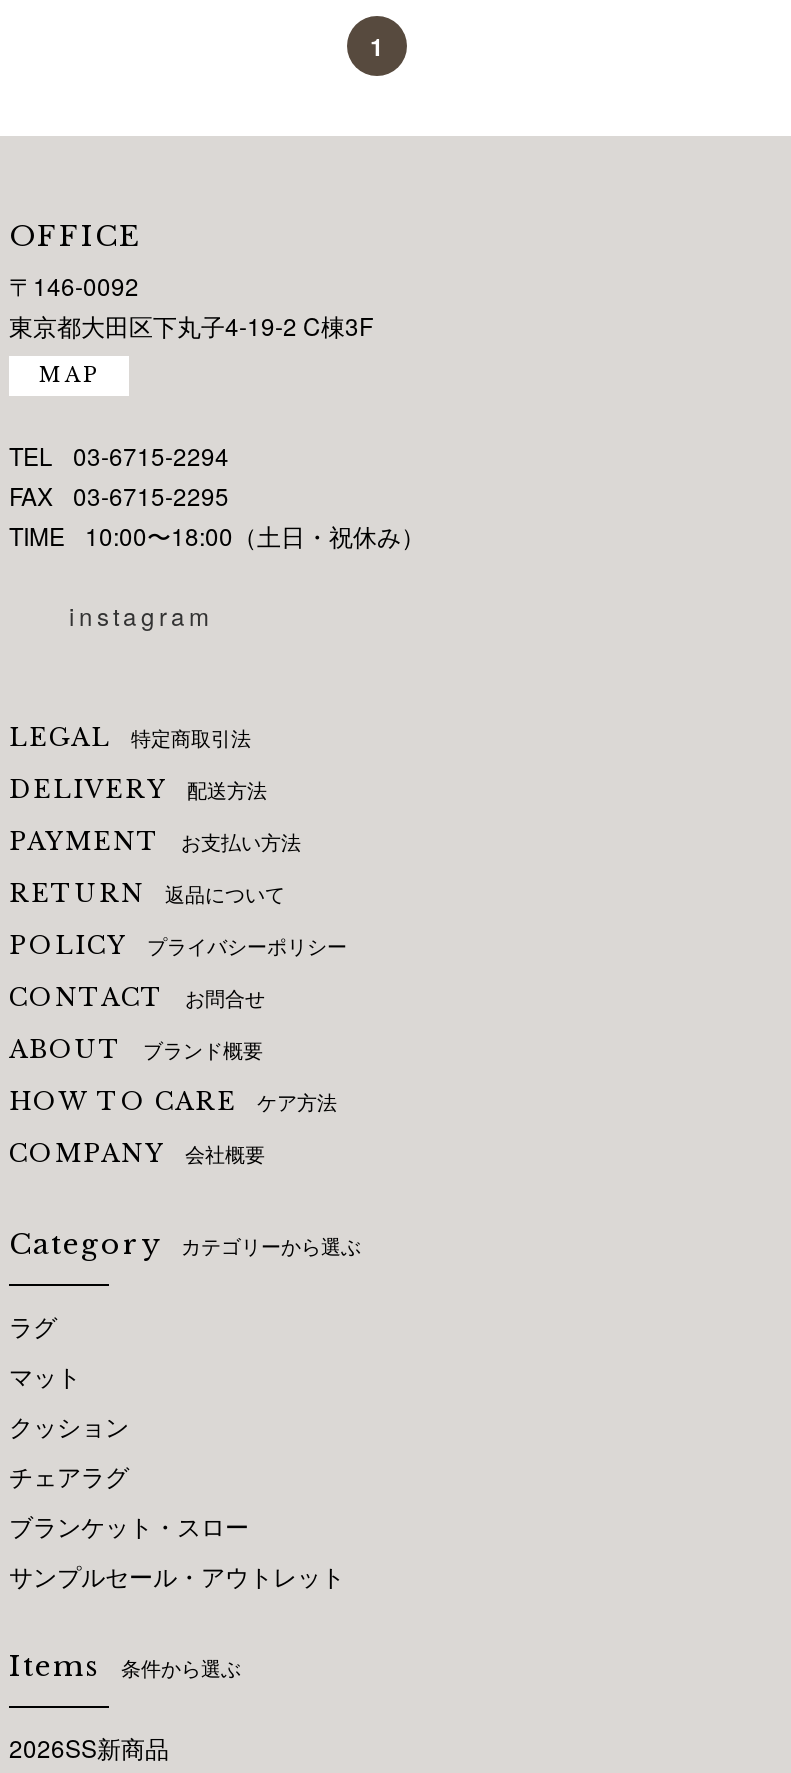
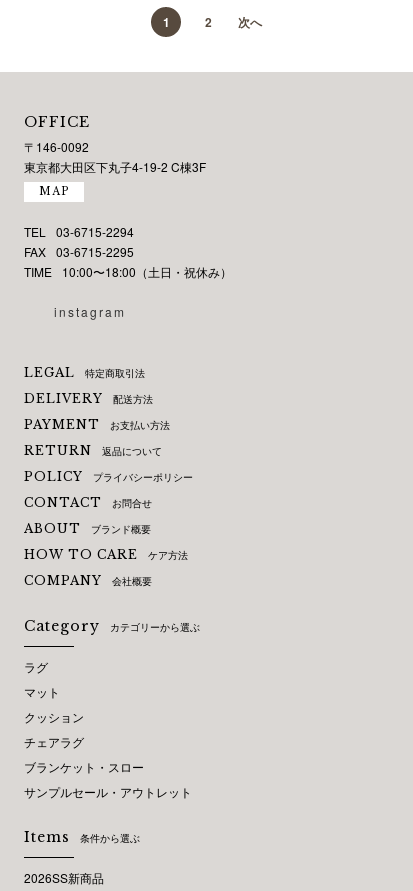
none -> [204,13,262,31] 2 | 次へ

